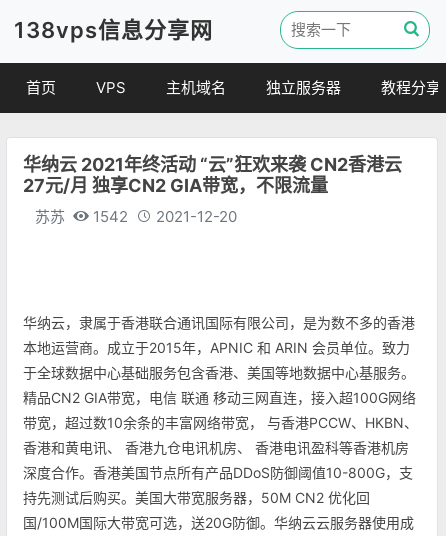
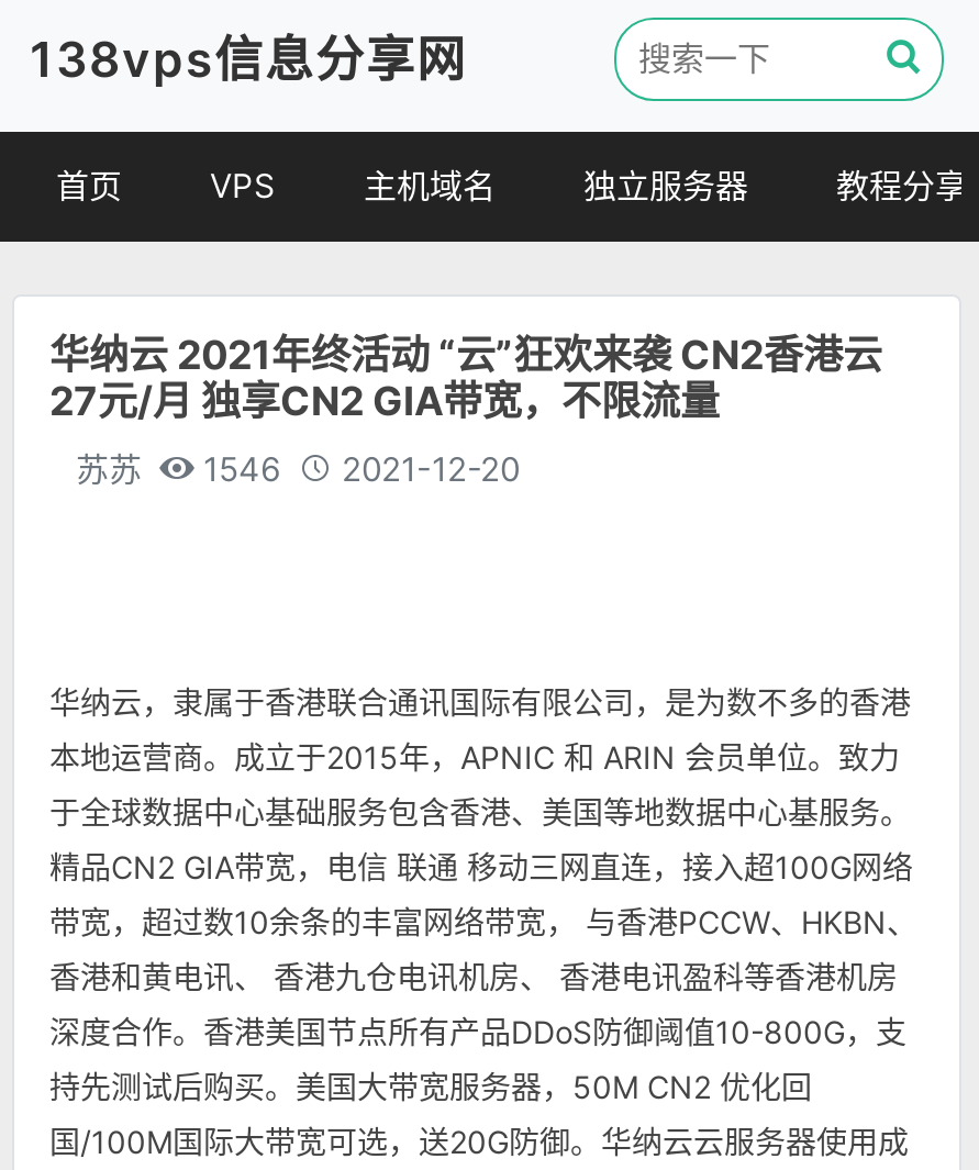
[35,207,237,226] 苏苏 1542 2021-12-20 -> [76,448,520,490] 苏苏 1546 2021-12-20

